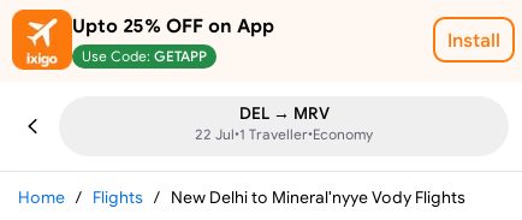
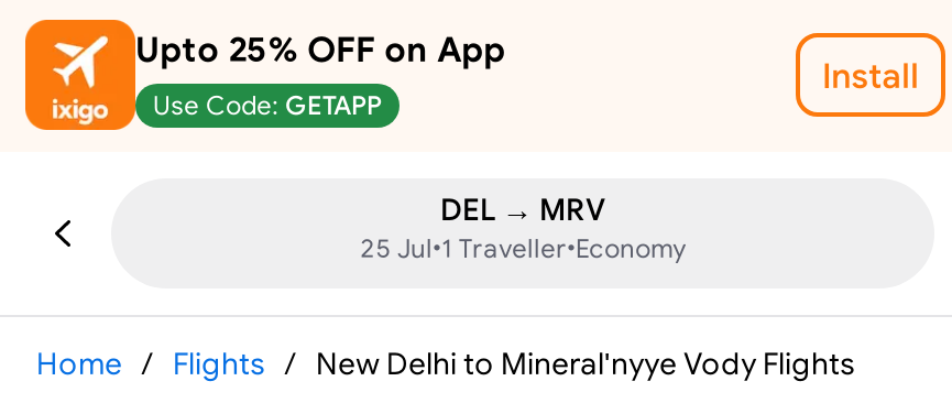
[195,126,373,142] 22 Jul•1 Traveller•Economy -> [360,233,686,262] 25 Jul•1 Traveller•Economy

